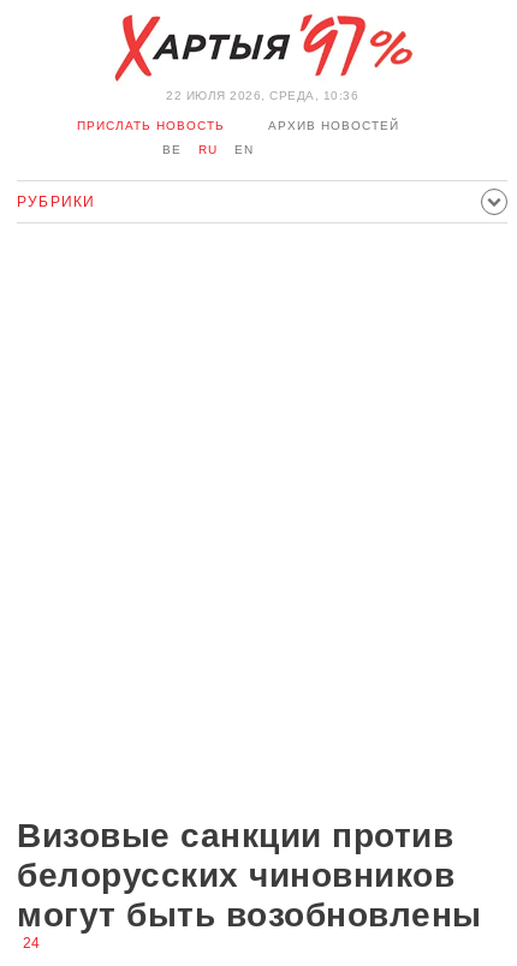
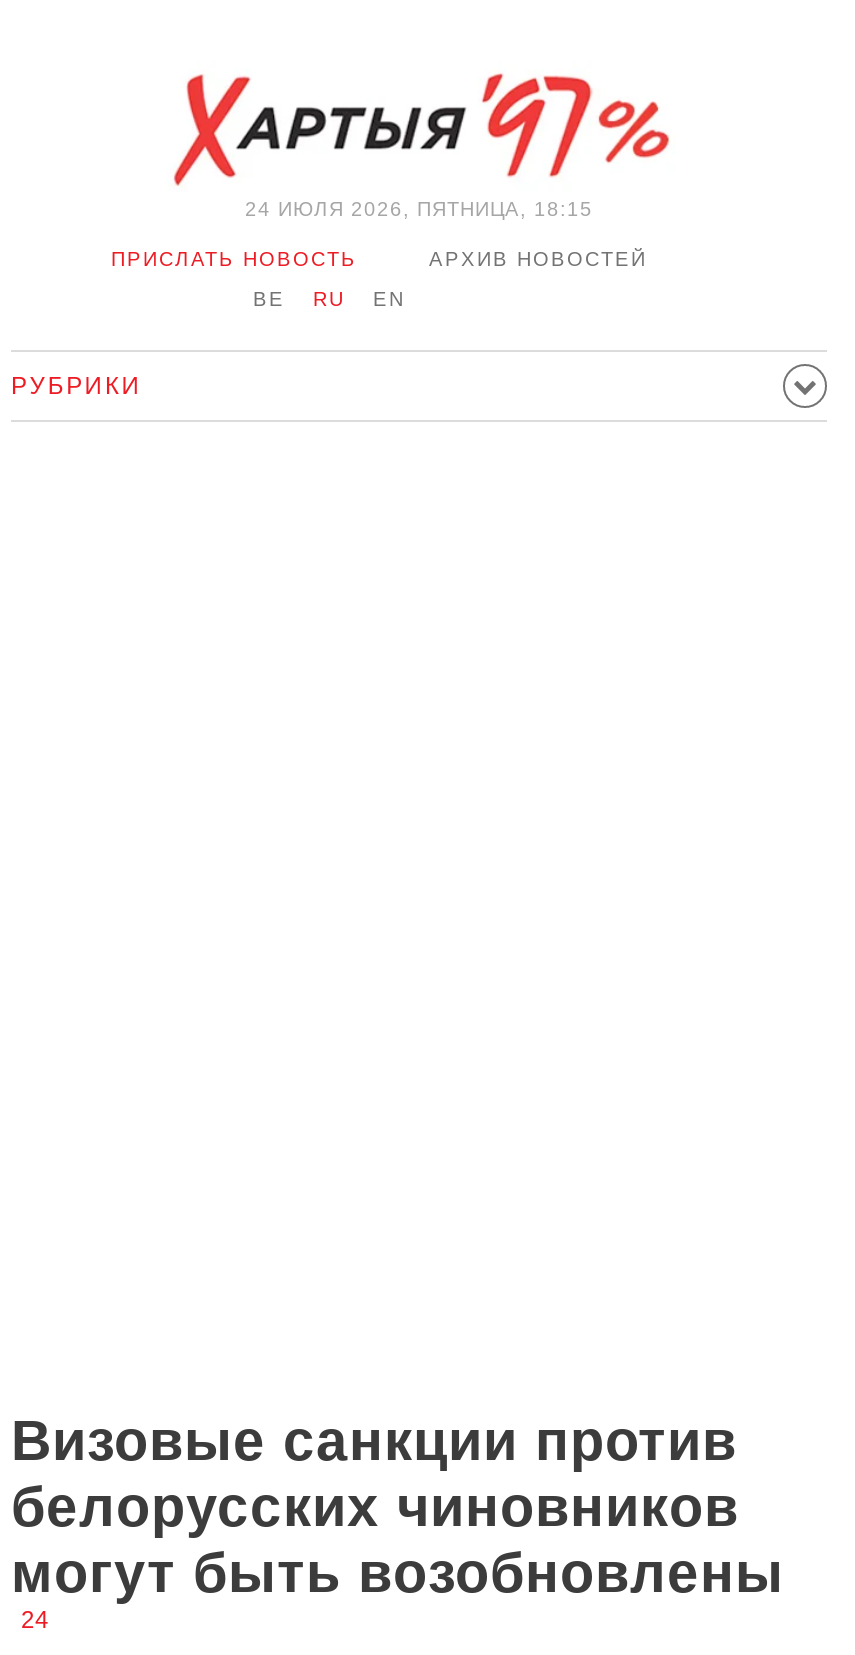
[166,89,358,102] 22 ИЮЛЯ 2026, СРЕДА, 10:36 -> [245,198,593,220] 24 ИЮЛЯ 2026, ПЯТНИЦА, 18:15

